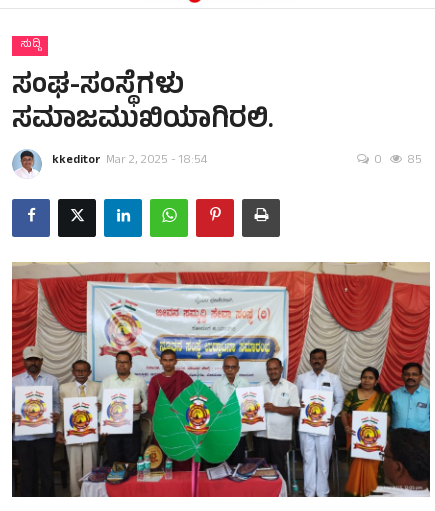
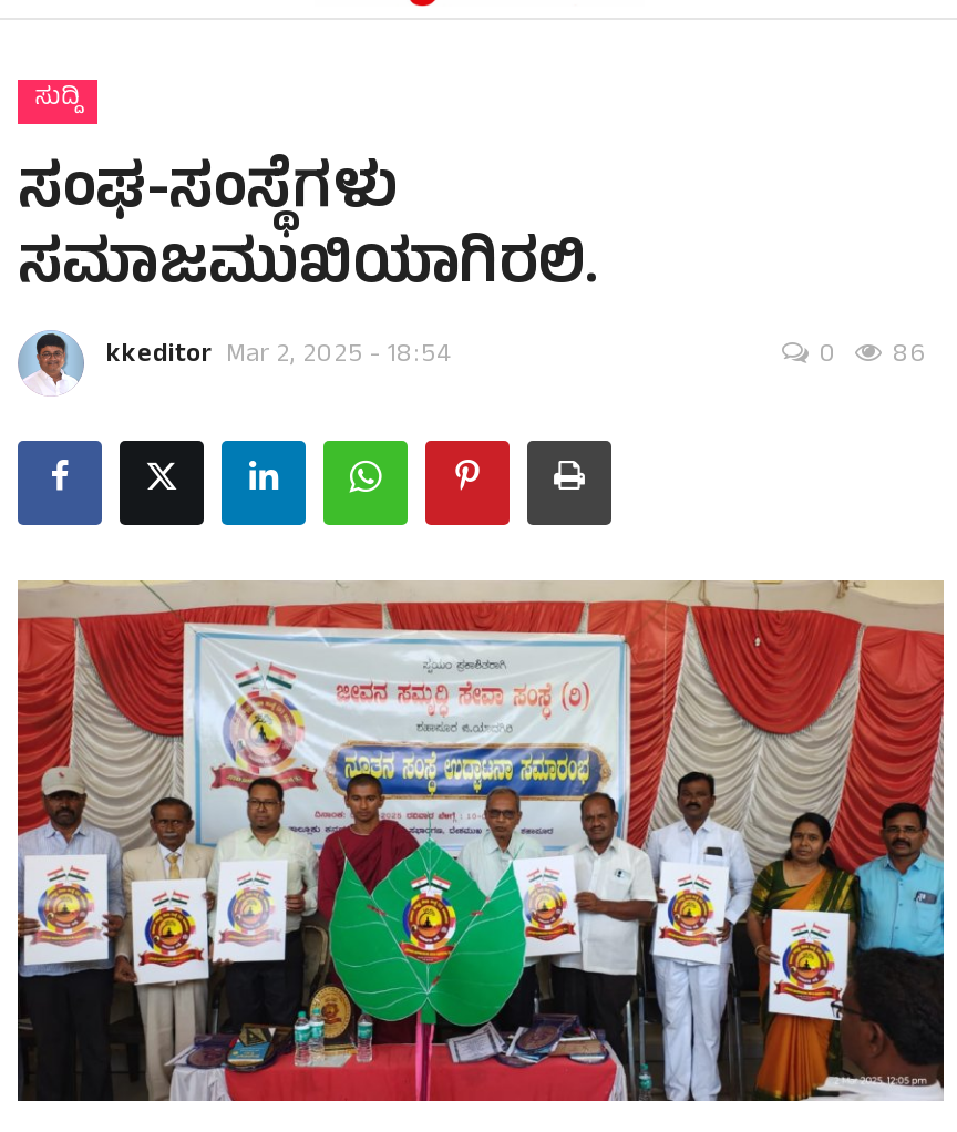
[374,151,422,171] 0 85 -> [820,334,926,378] 0 86

